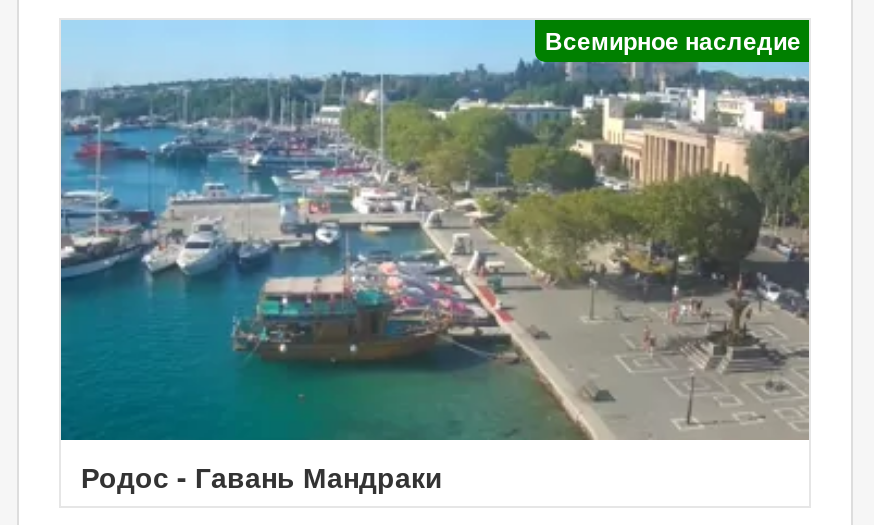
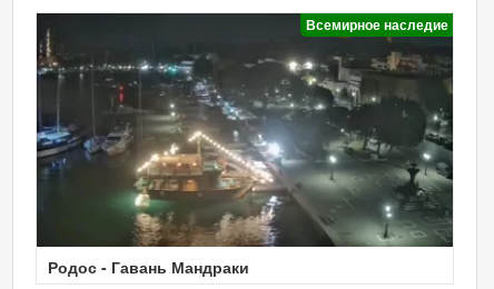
[59,18,811,440] [image] -> [36,12,454,247] [image]

